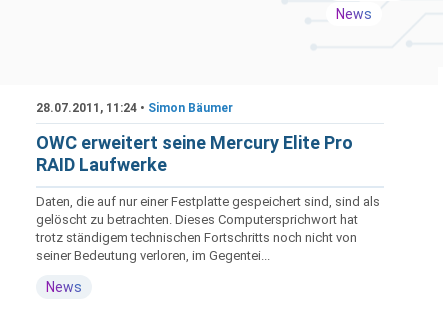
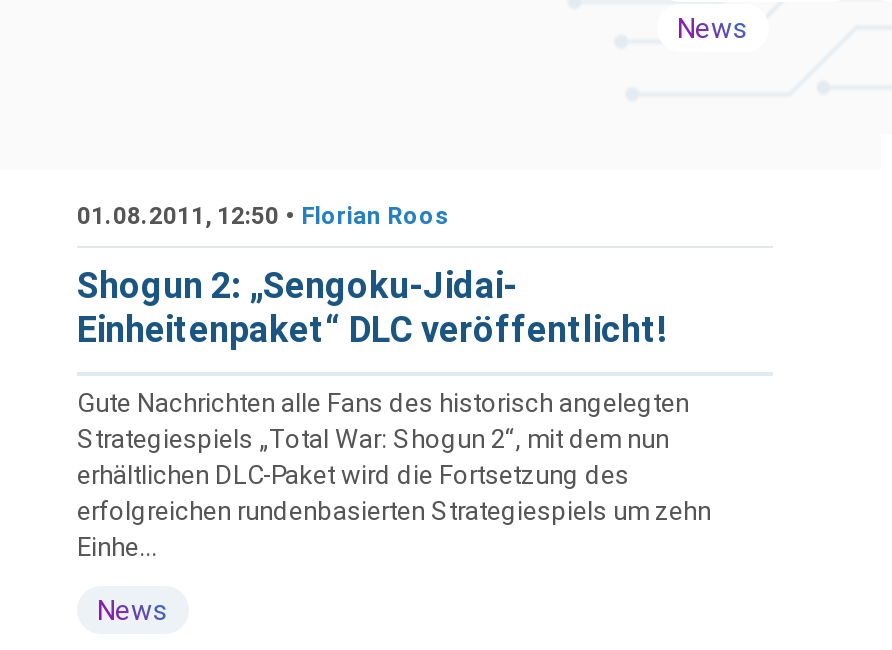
[36,101,233,115] 28.07.2011, 11:24 • Simon Bäumer -> [77,202,449,230] 01.08.2011, 12:50 • Florian Roos
[36,132,353,175] OWC erweitert seine Mercury Elite Pro | RAID Laufwerke -> [77,264,667,350] Shogun 2: „Sengoku-Jidai- | Einheitenpaket“ DLC veröffentlicht!
[36,194,380,263] Daten, die auf nur einer Festplatte gespeichert sind, sind als | gelöscht zu betrachten. Dieses Computersprichwort hat | trotz ständigem technischen Fortschritts noch nicht von | seiner Bedeutung verloren, im Gegentei... -> [77,388,711,562] Gute Nachrichten alle Fans des historisch angelegten | Strategiespiels „Total War: Shogun 2“, mit dem nun | erhältlichen DLC-Paket wird die Fortsetzung des | erfolgreichen rundenbasierten Strategiespiels um zehn | Einhe...

